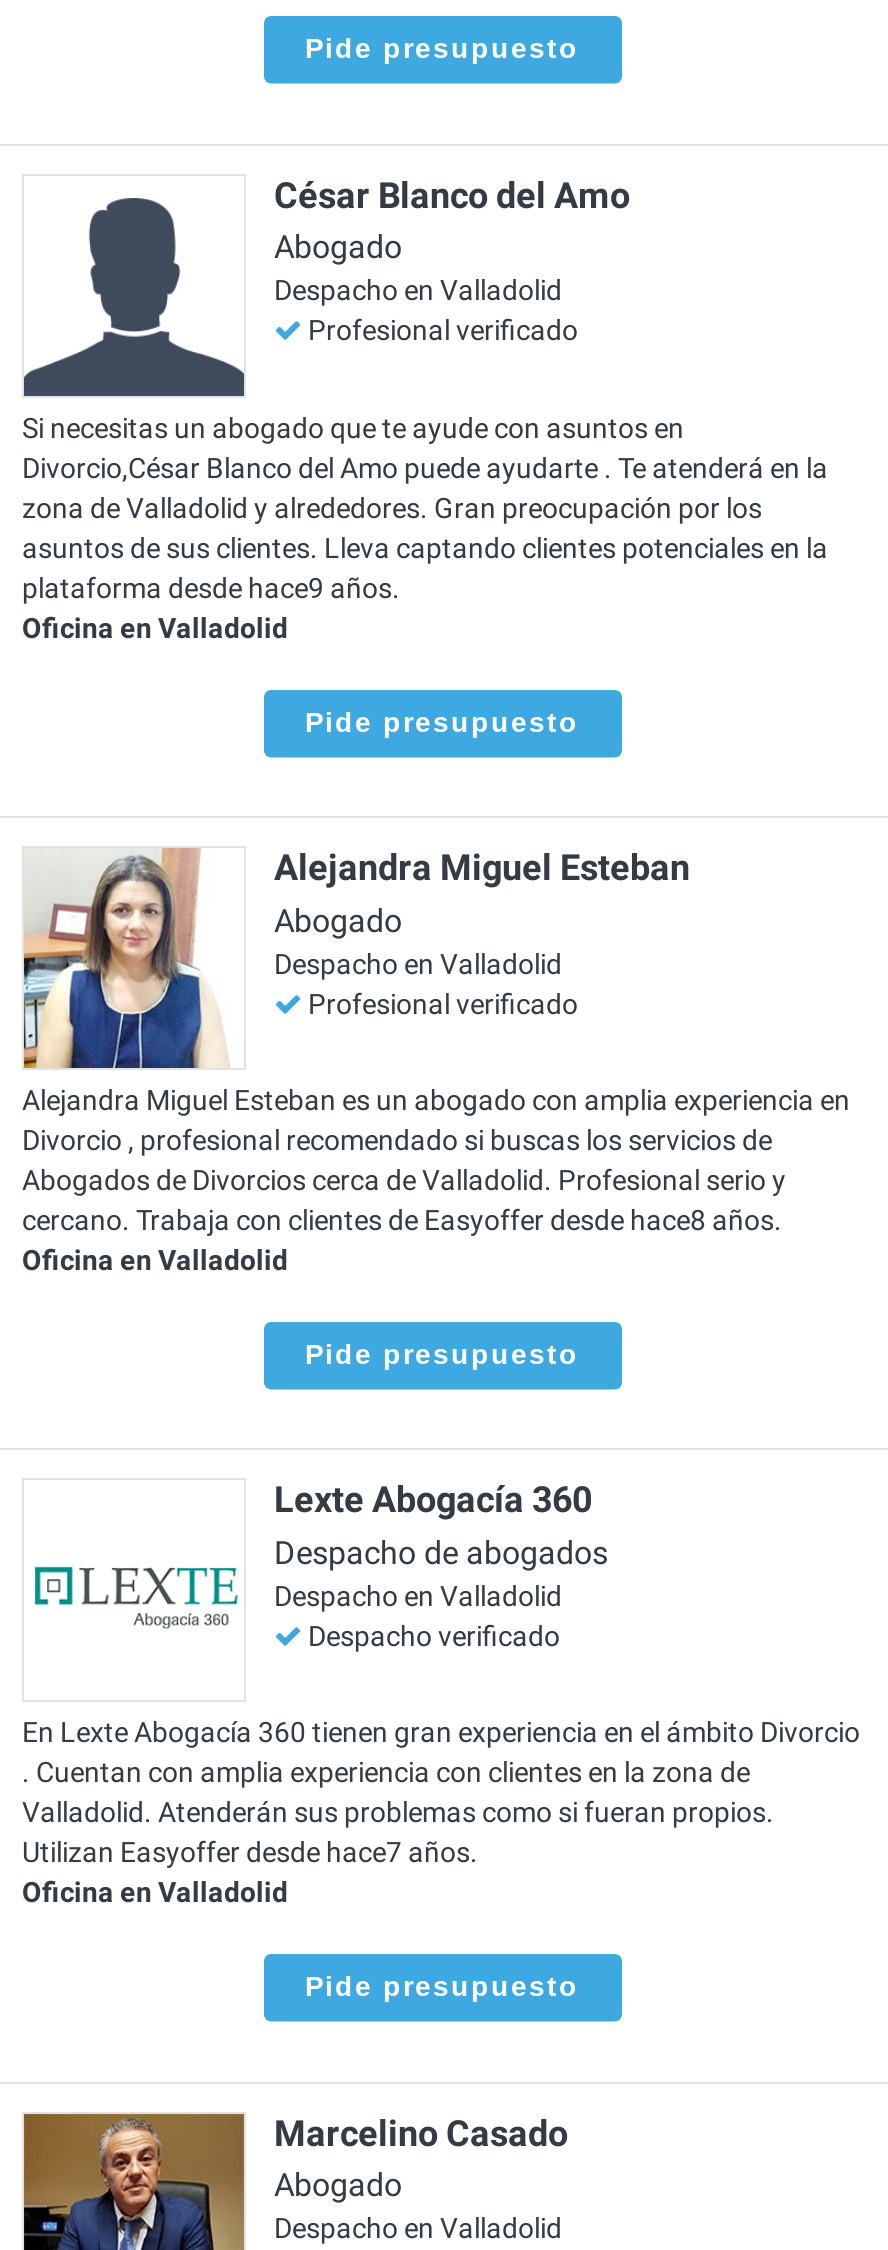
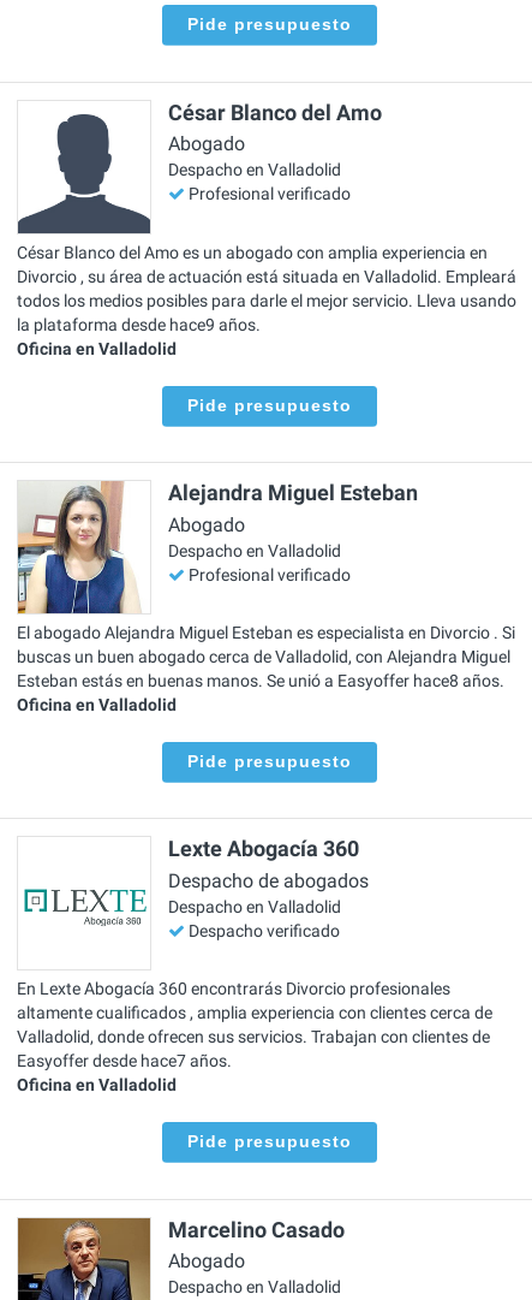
[22,411,828,603] Si necesitas un abogado que te ayude con asuntos en | Divorcio,César Blanco del Amo puede ayudarte . Te atenderá en la | zona de Valladolid y alrededores. Gran preocupación por los | asuntos de sus clientes. Lleva captando clientes potenciales en la | plataforma desde hace9 años. -> [17,243,516,334] César Blanco del Amo es un abogado con amplia experiencia en | Divorcio , su área de actuación está situada en Valladolid. Empleará | todos los medios posibles para darle el mejor servicio. Lleva usando | la plataforma desde hace9 años.
[22,1084,850,1236] Alejandra Miguel Esteban es un abogado con amplia experiencia en | Divorcio , profesional recomendado si buscas los servicios de | Abogados de Divorcios cerca de Valladolid. Profesional serio y | cercano. Trabaja con clientes de Easyoffer desde hace8 años. -> [17,623,515,690] El abogado Alejandra Miguel Esteban es especialista en Divorcio . Si | buscas un buen abogado cerca de Valladolid, con Alejandra Miguel | Esteban estás en buenas manos. Se unió a Easyoffer hace8 años.
[22,1717,860,1869] En Lexte Abogacía 360 tienen gran experiencia en el ámbito Divorcio | . Cuentan con amplia experiencia con clientes en la zona de | Valladolid. Atenderán sus problemas como si fueran propios. | Utilizan Easyoffer desde hace7 años. -> [17,980,492,1071] En Lexte Abogacía 360 encontrarás Divorcio profesionales | altamente cualificados , amplia experiencia con clientes cerca de | Valladolid, donde ofrecen sus servicios. Trabajan con clientes de | Easyoffer desde hace7 años.

